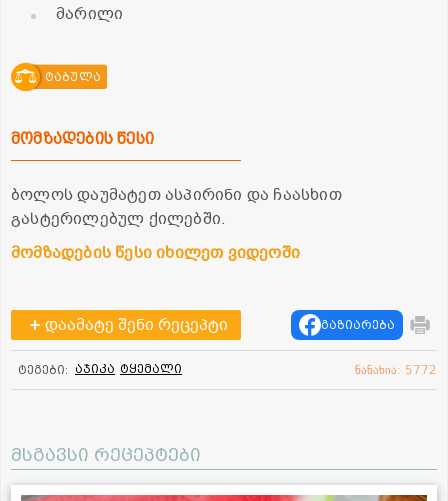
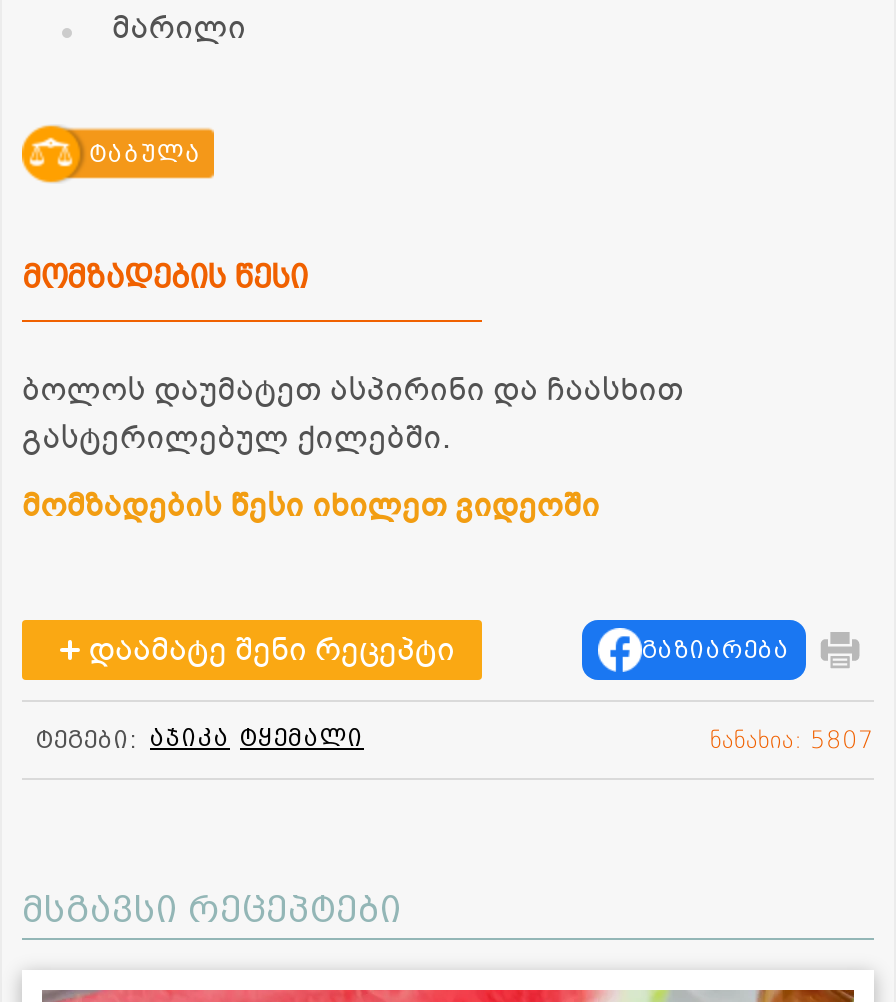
[355,363,437,377] ნანახია: 5772 -> [710,726,874,754] ნანახია: 5807

